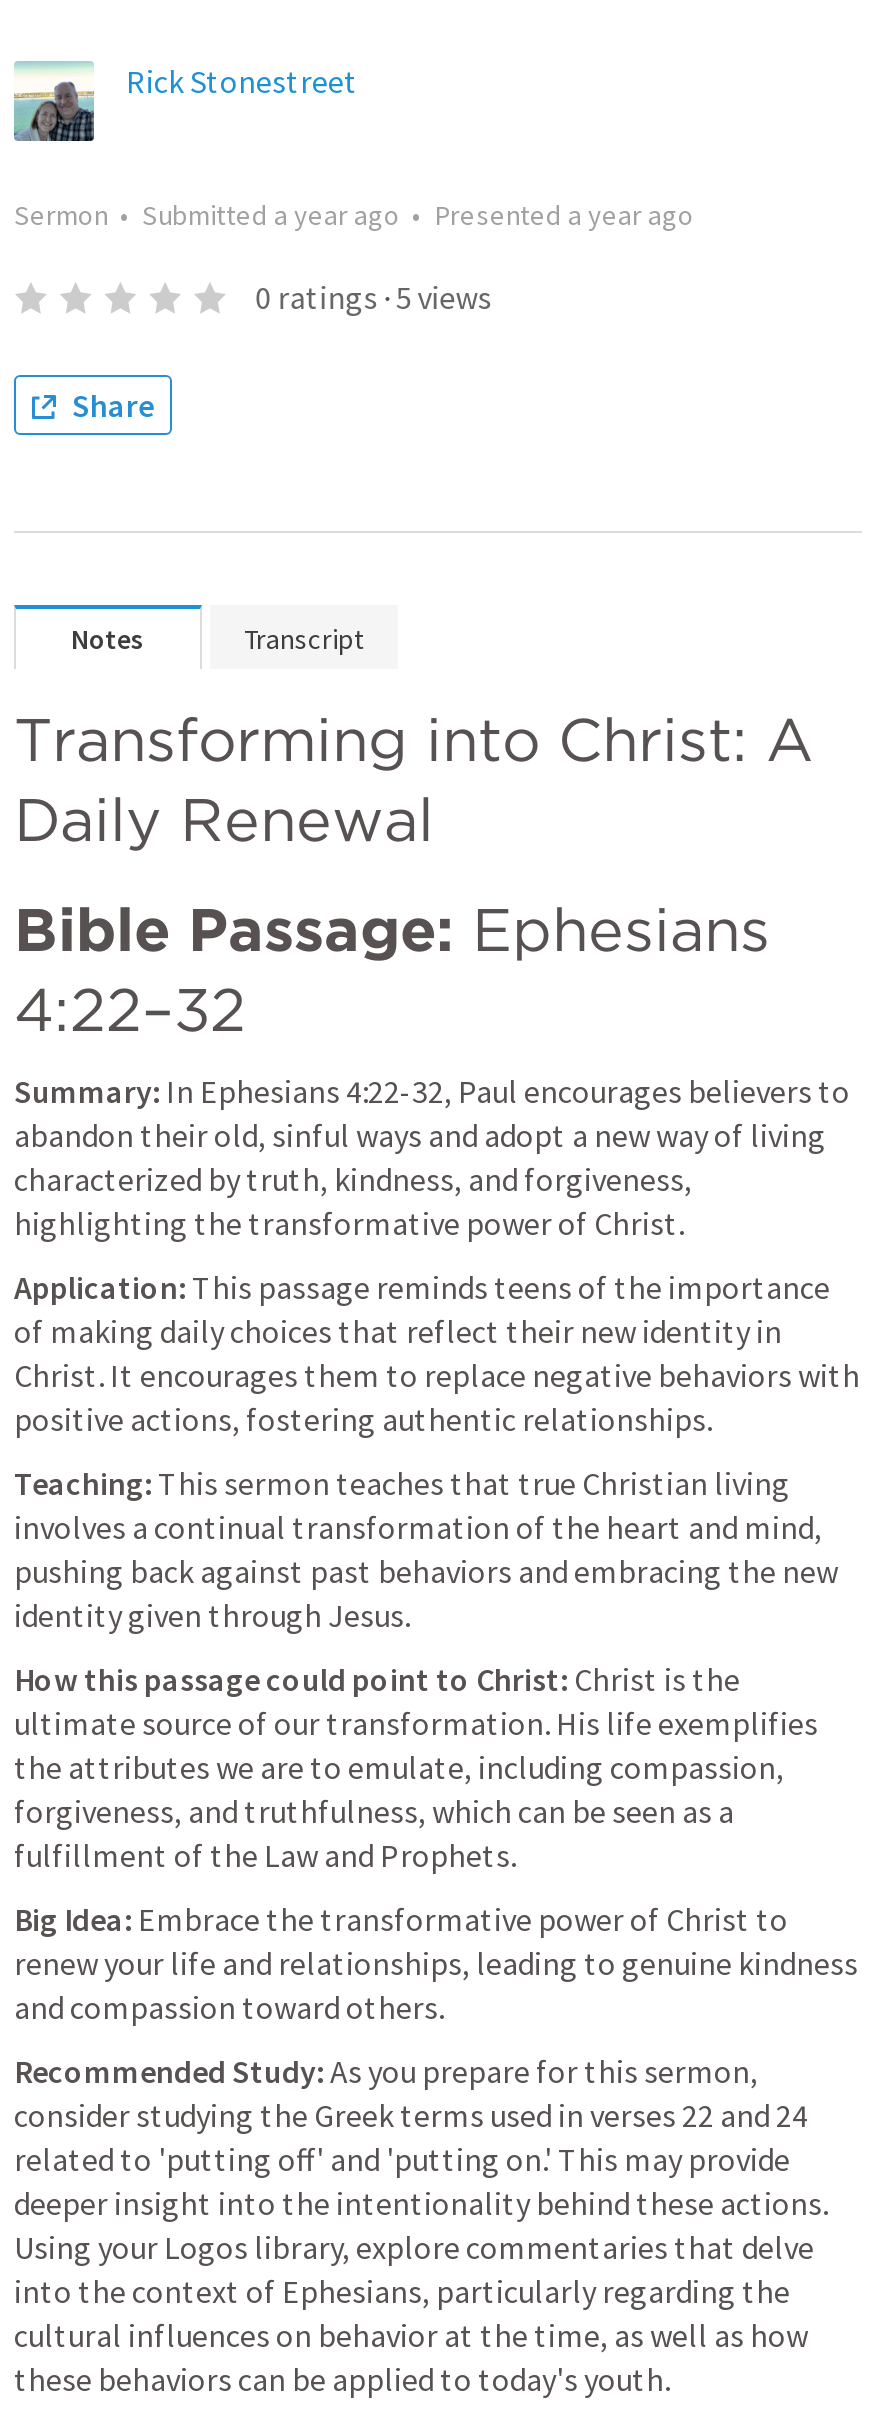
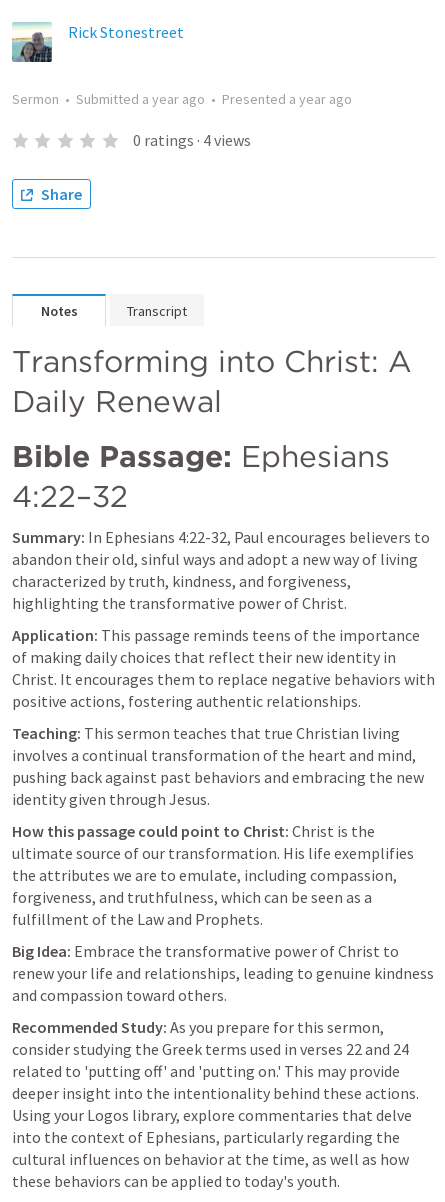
[255,277,491,317] 0 ratings · 5 views -> [133,130,251,150] 0 ratings · 4 views

